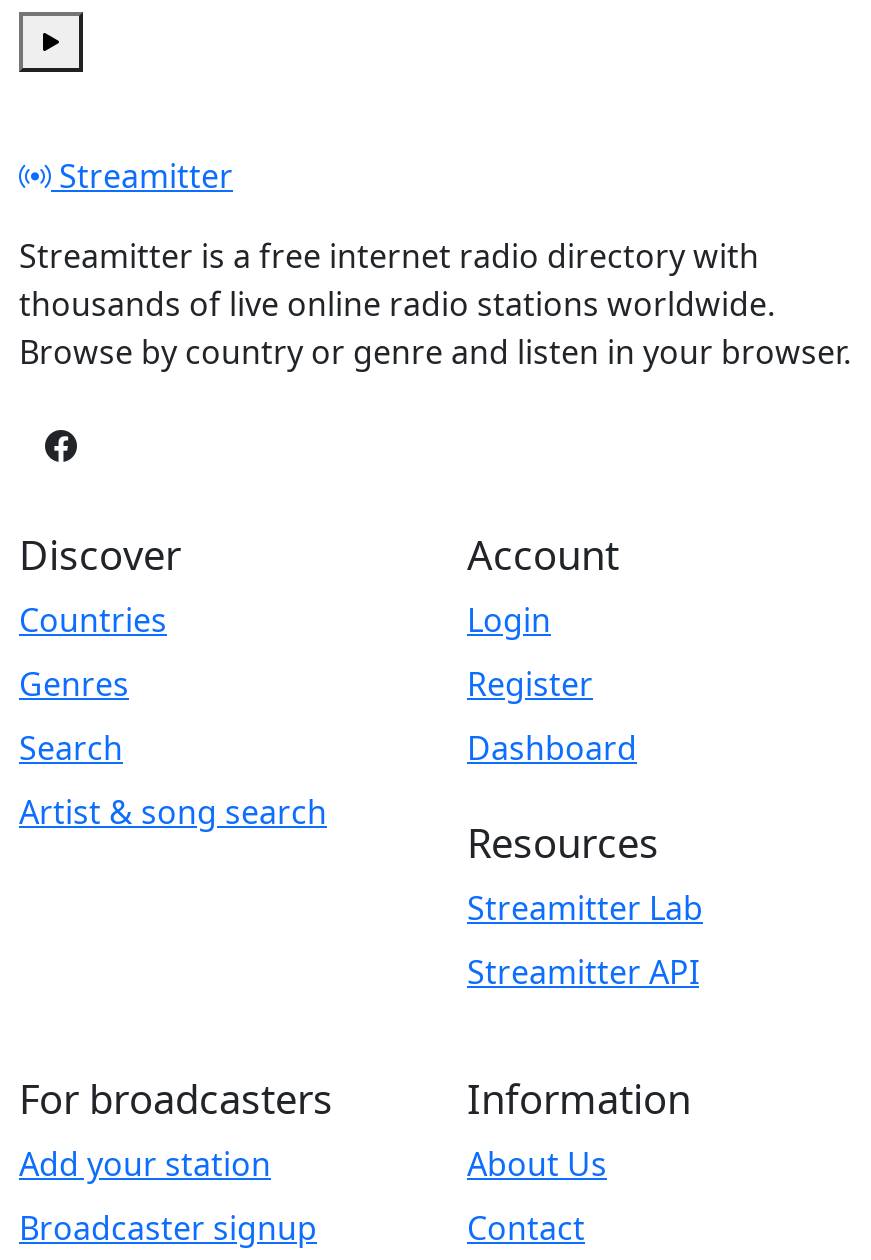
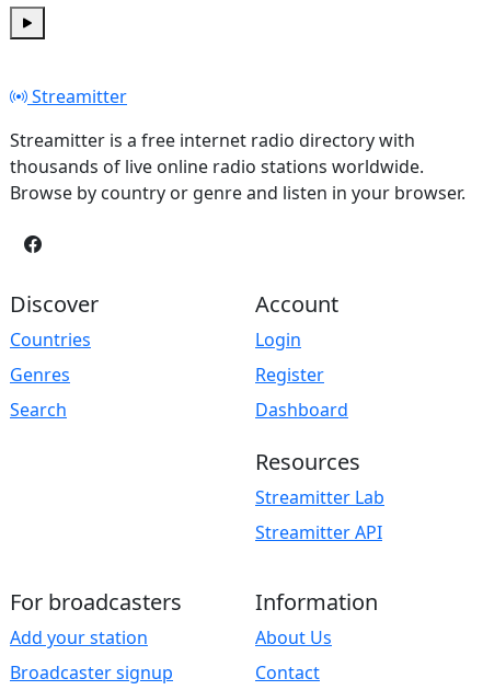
[19,790,327,834] Artist & song search -> none

